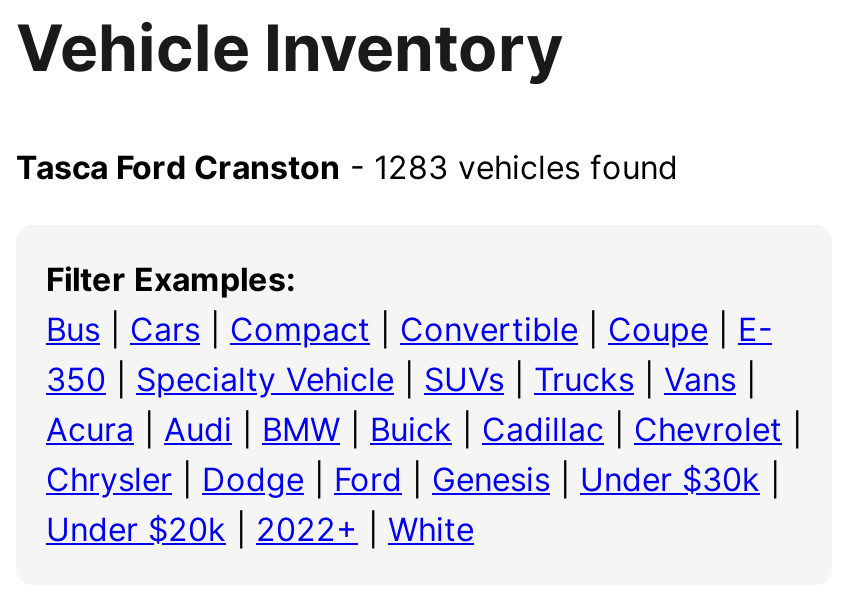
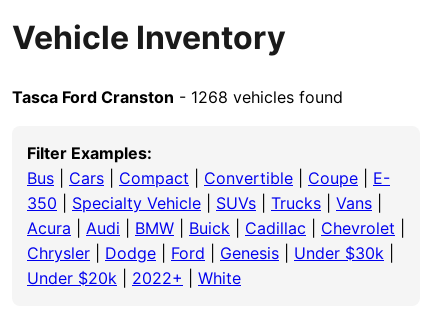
[16,147,678,187] Tasca Ford Cranston - 1283 vehicles found -> [12,87,343,107] Tasca Ford Cranston - 1268 vehicles found

